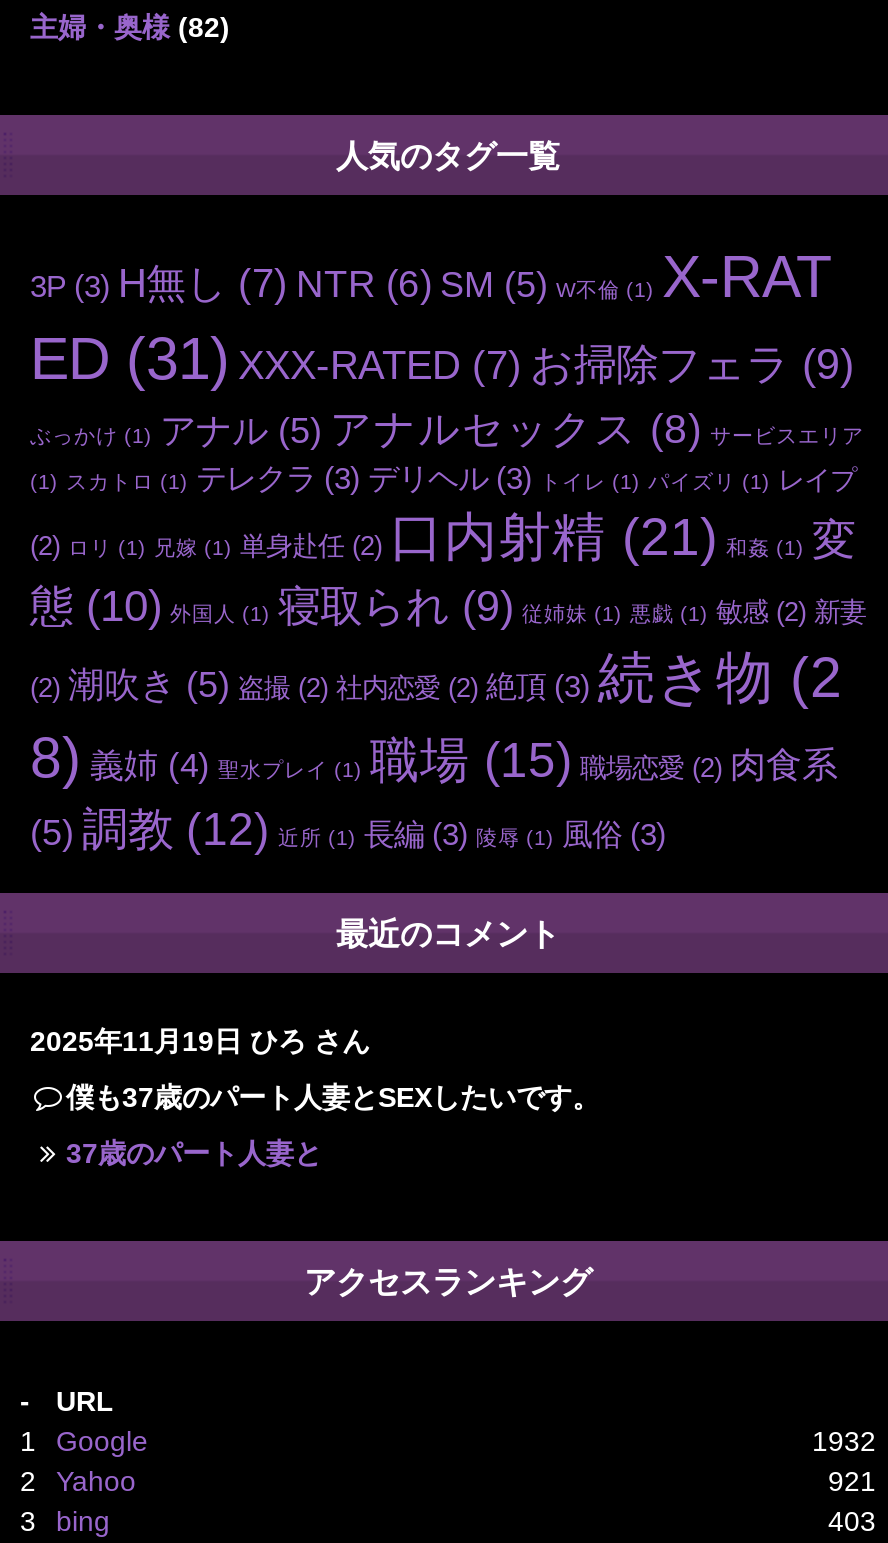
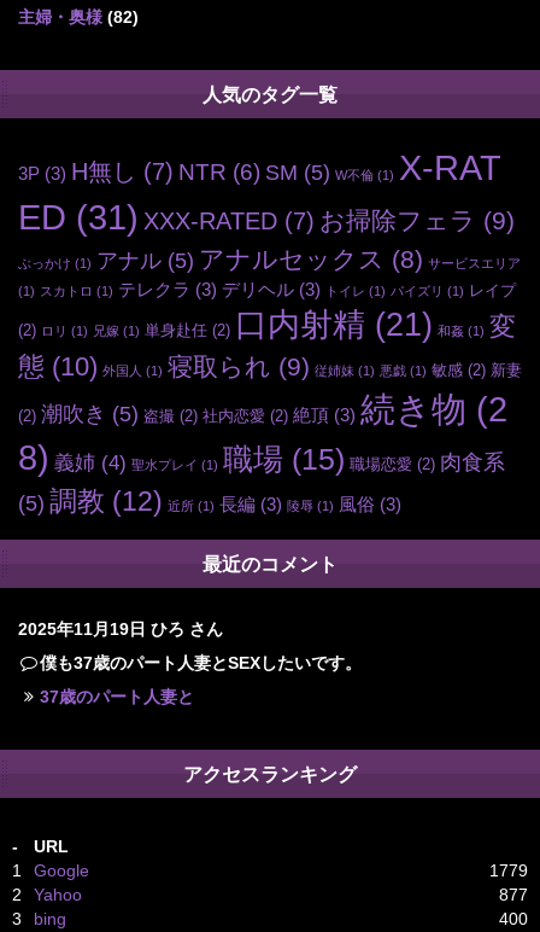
[812,1425,876,1457] 1932 -> [489,861,528,880] 1779
[828,1465,876,1497] 921 -> [499,885,528,904] 877
[828,1505,876,1537] 403 -> [499,909,528,929] 400

